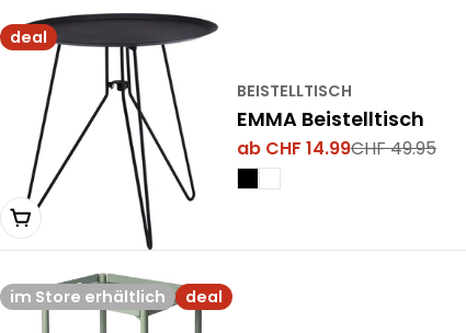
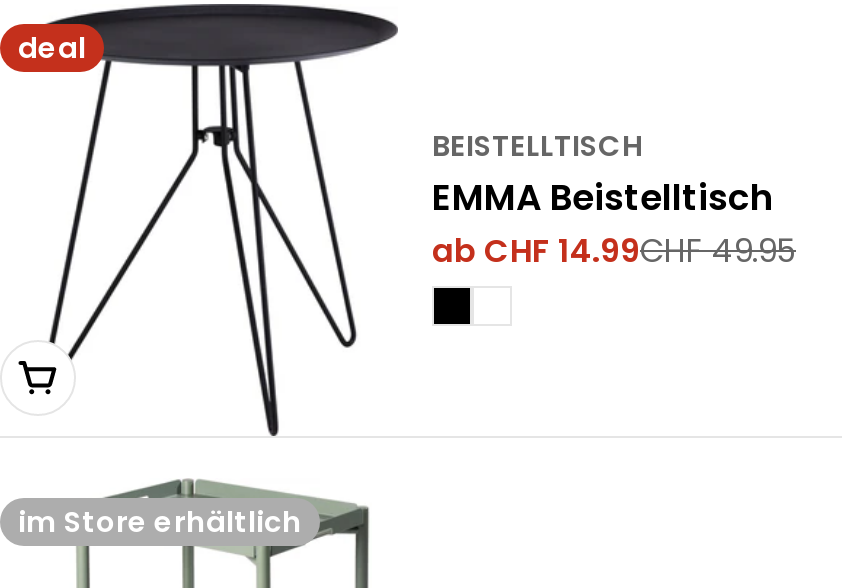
[185,286,223,308] deal -> none

